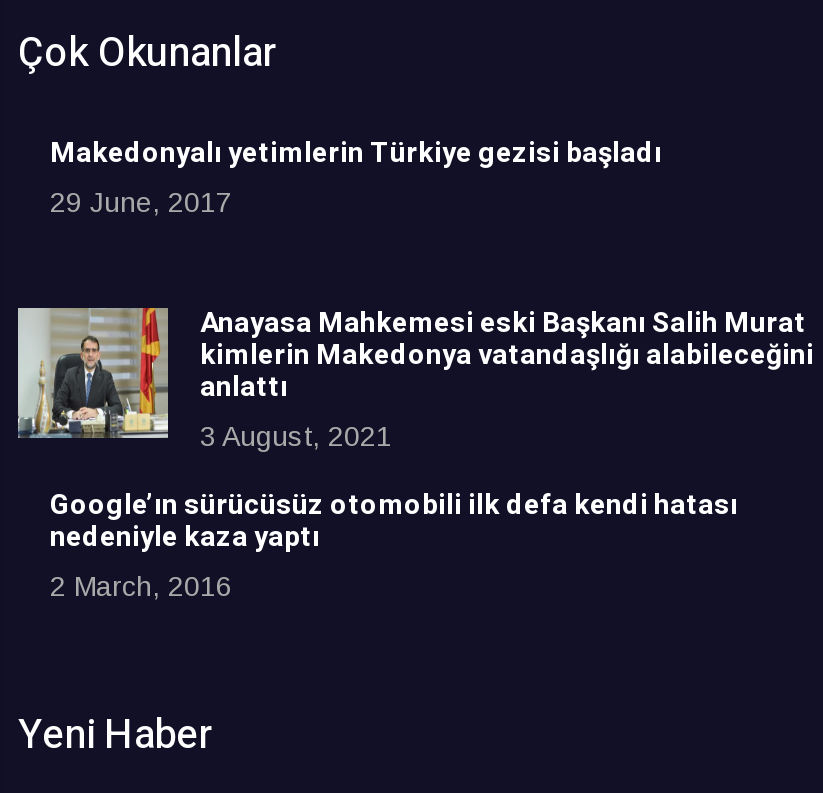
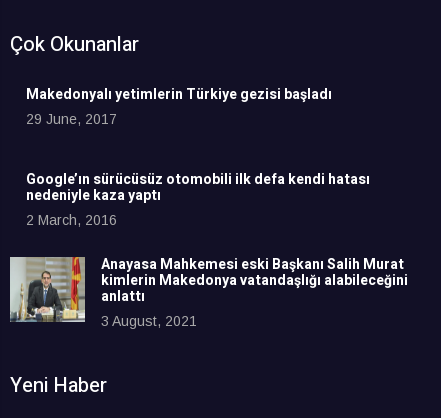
moved [18,302,814,452] -> [10,254,408,329]: [image] | Anayasa Mahkemesi eski Başkanı Salih Murat | kimlerin Makedonya vatandaşlığı alabileceğini | anlattı | 3 August, 2021
moved [50,484,738,602] -> [26,169,370,228]: Google’ın sürücüsüz otomobili ilk defa kendi hatası | nedeniyle kaza yaptı | 2 March, 2016

